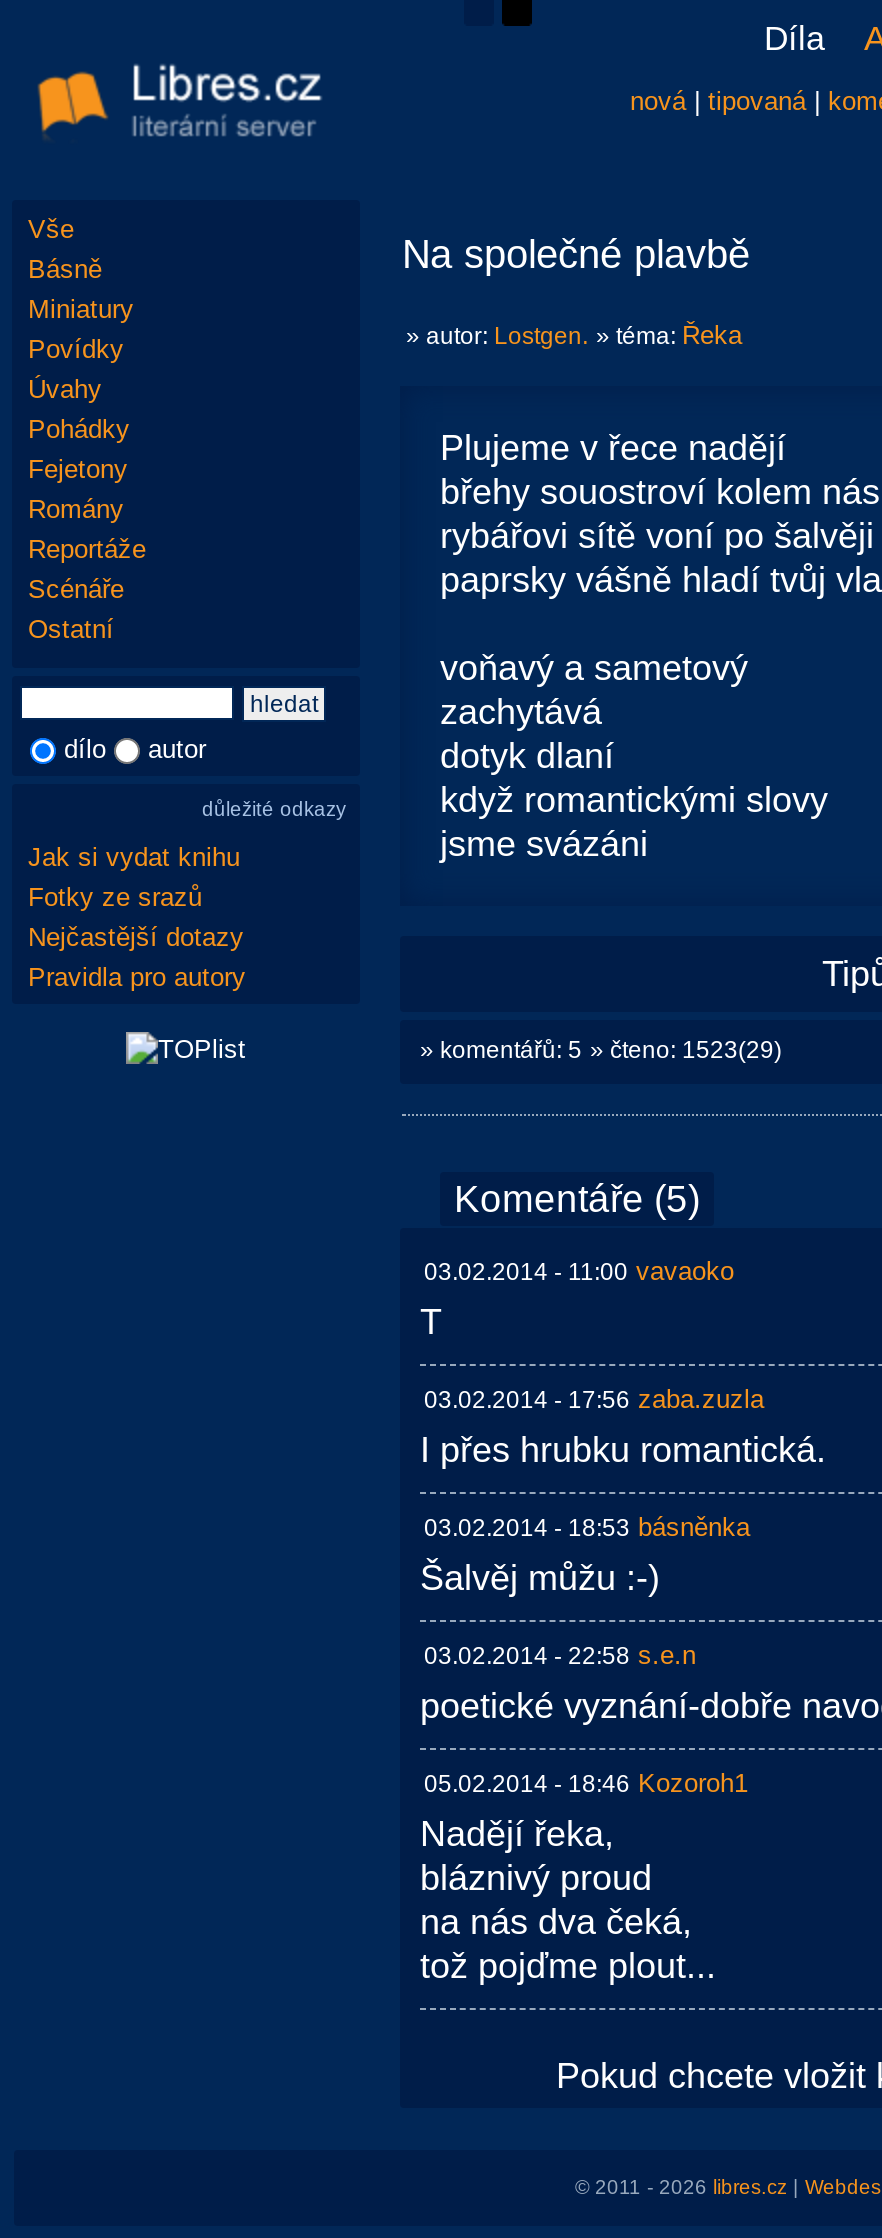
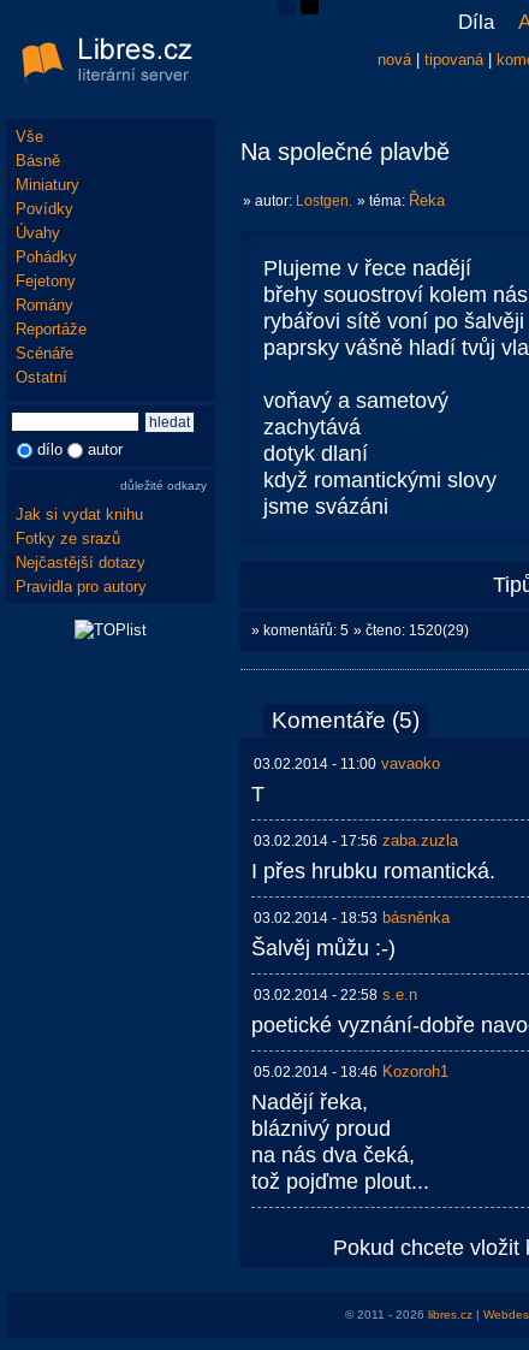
[420,1036,782,1064] » komentářů: 5 » čteno: 1523(29) -> [251,622,469,639] » komentářů: 5 » čteno: 1520(29)

